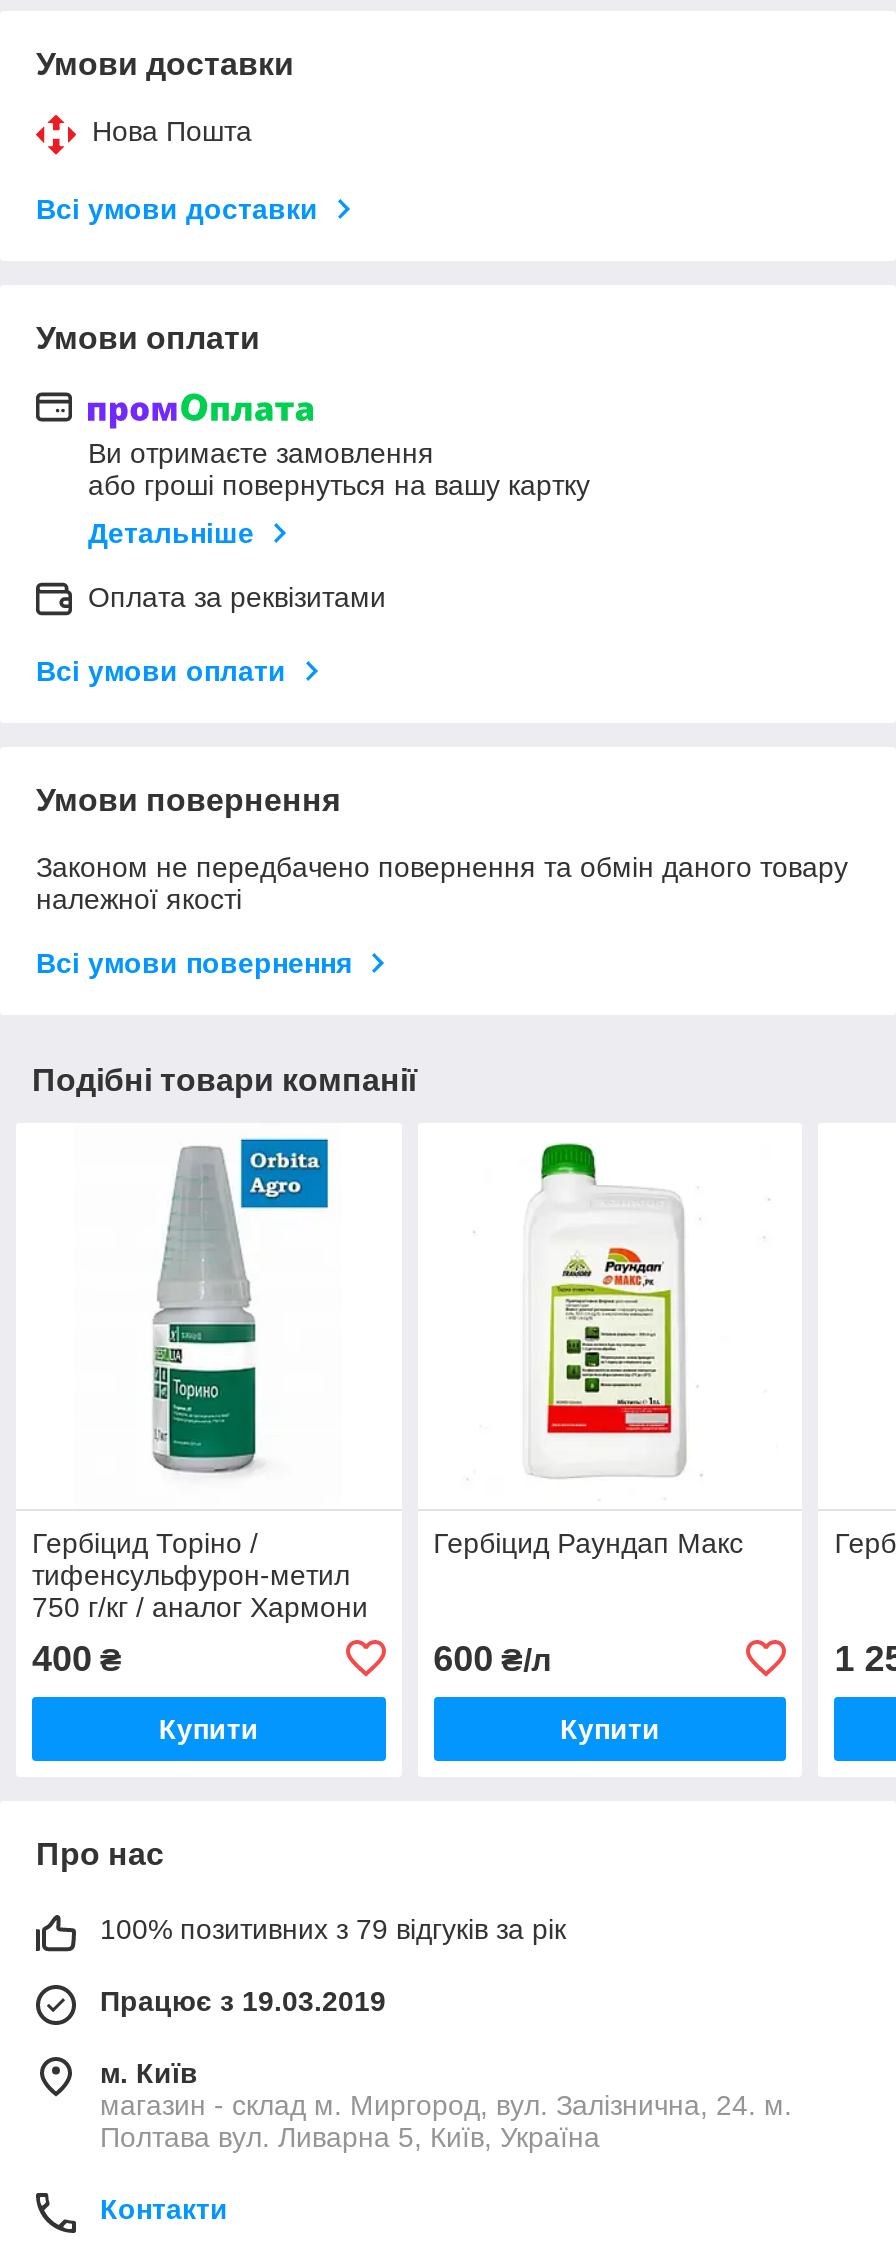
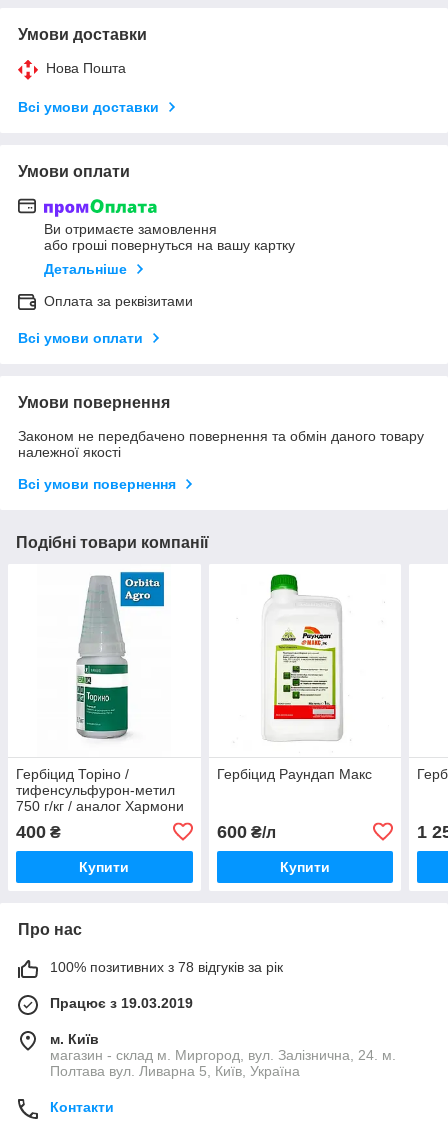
[100,1913,566,1945] 100% позитивних з 79 відгуків за рік -> [50,959,283,975] 100% позитивних з 78 відгуків за рік

